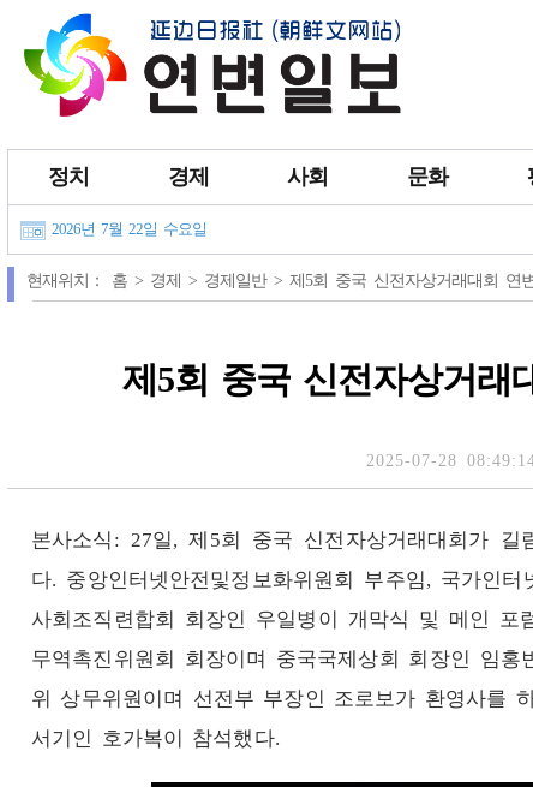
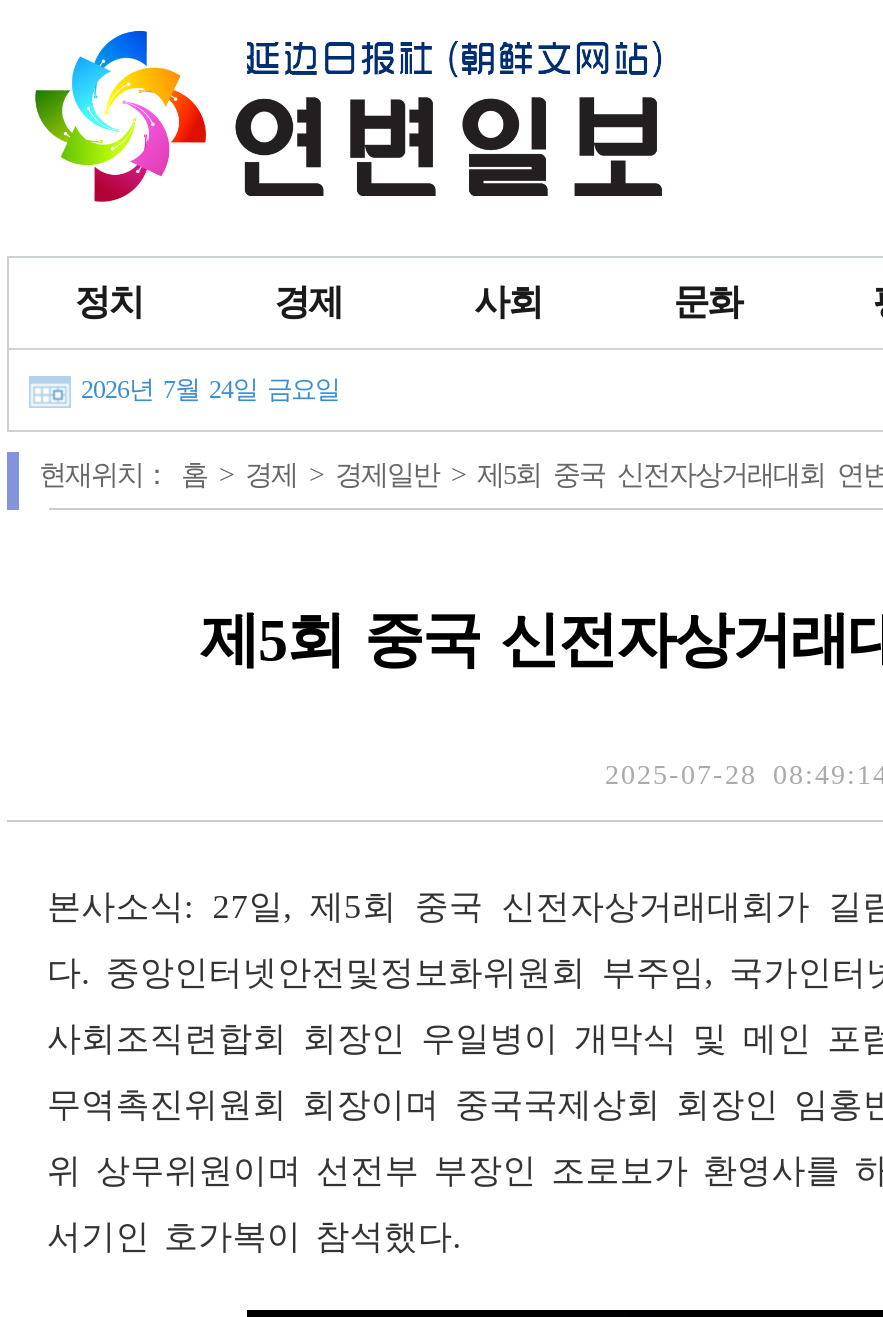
[46,220,206,238] 2026년 7월 22일 수요일 -> [71,374,339,404] 2026년 7월 24일 금요일

